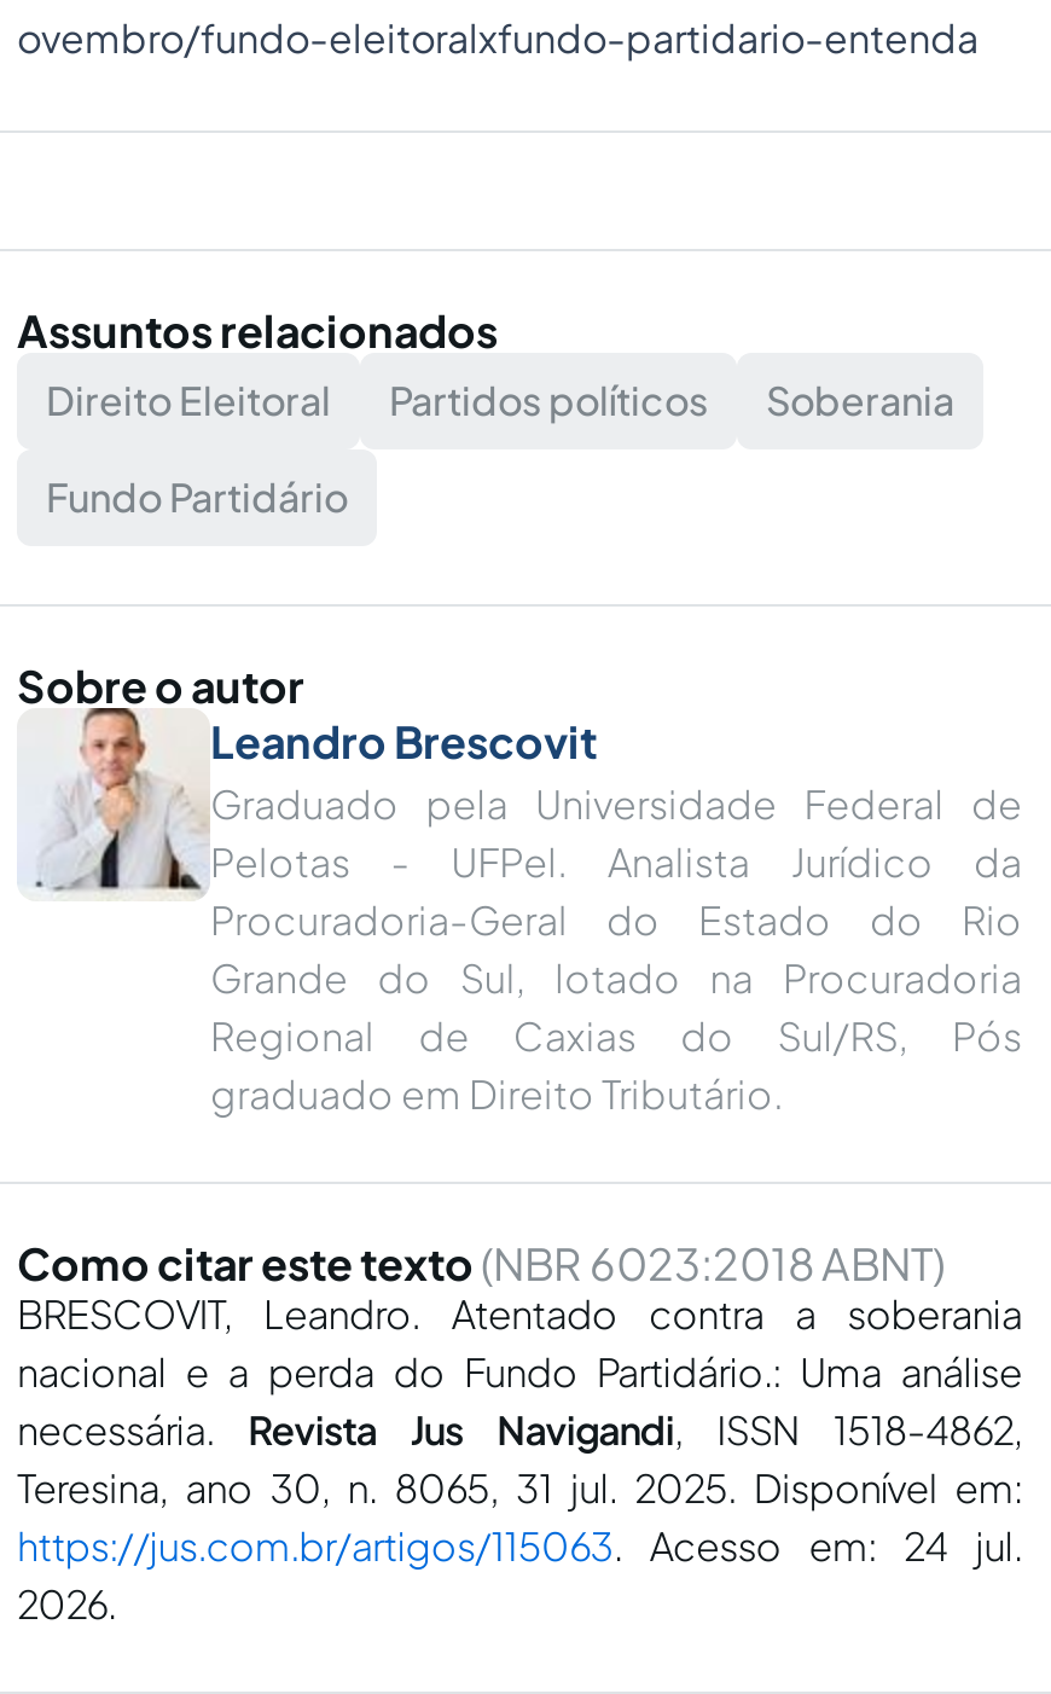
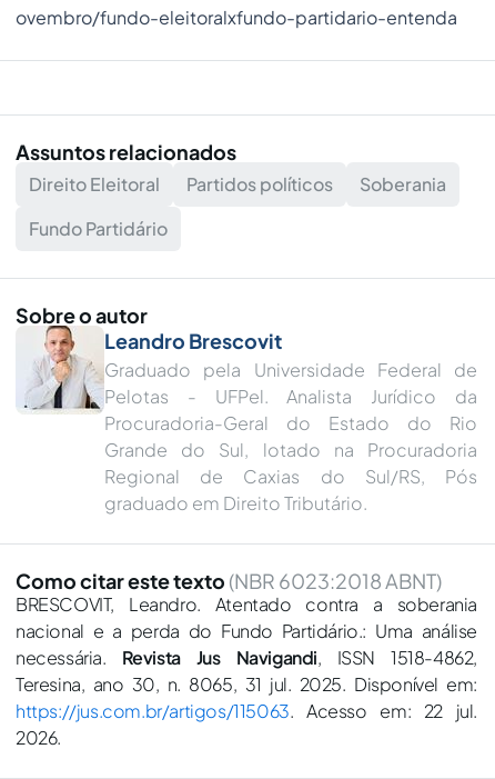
[17,1519,1022,1570] https://jus.com.br/artigos/115063. Acesso em: 24 jul. -> [16,698,477,722] https://jus.com.br/artigos/115063. Acesso em: 22 jul.

